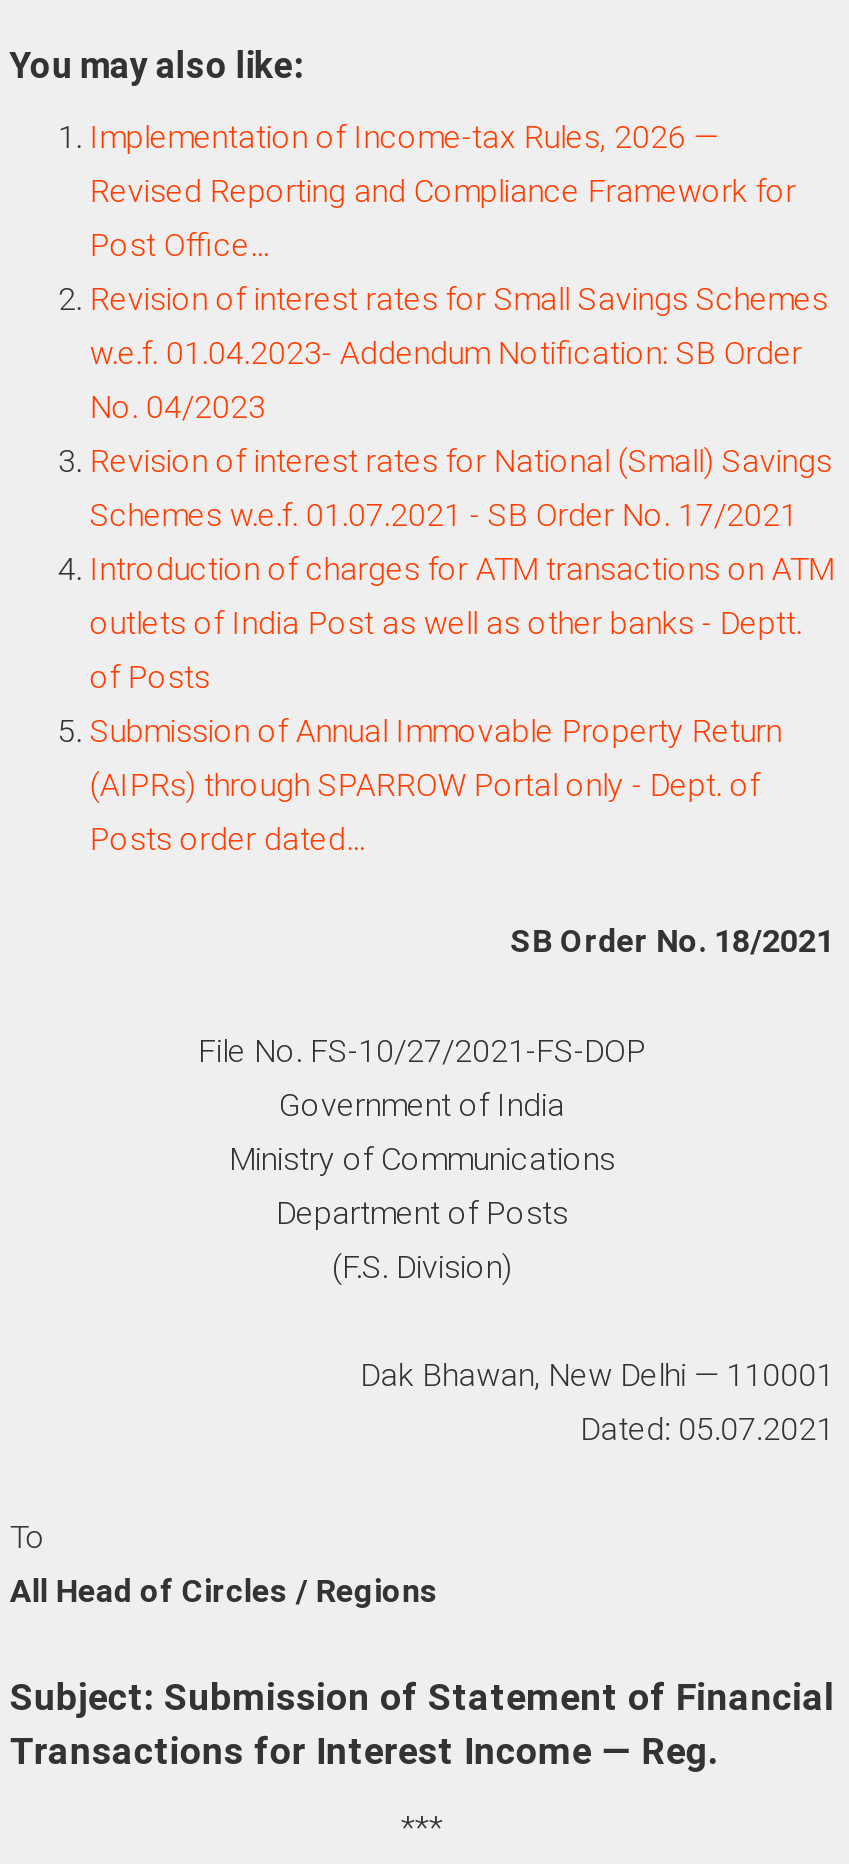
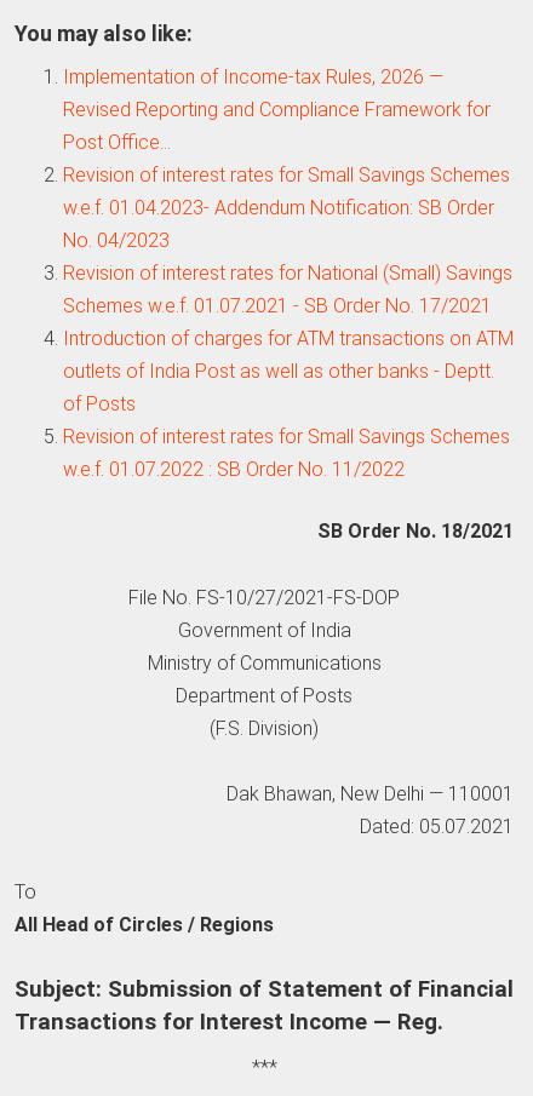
[90,713,782,859] Submission of Annual Immovable Property Return | (AIPRs) through SPARROW Portal only - Dept. of | Posts order dated… -> [63,426,510,481] Revision of interest rates for Small Savings Schemes | w.e.f. 01.07.2022 : SB Order No. 11/2022

